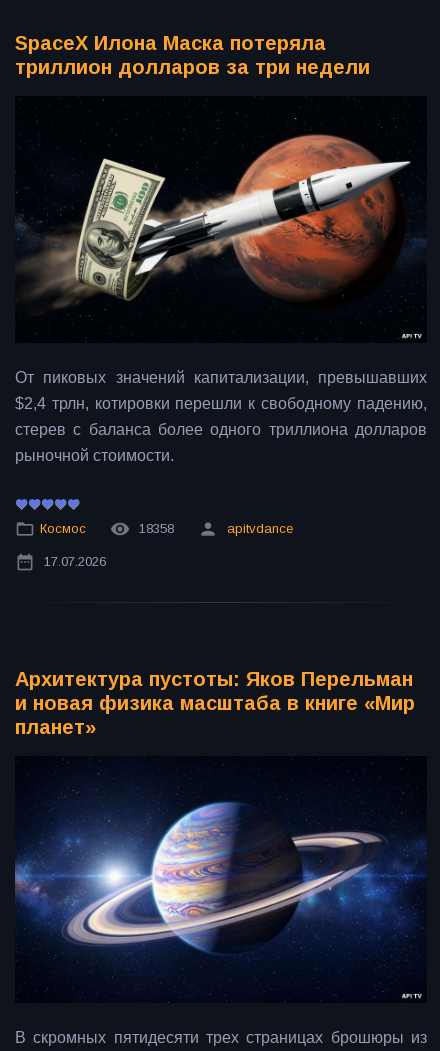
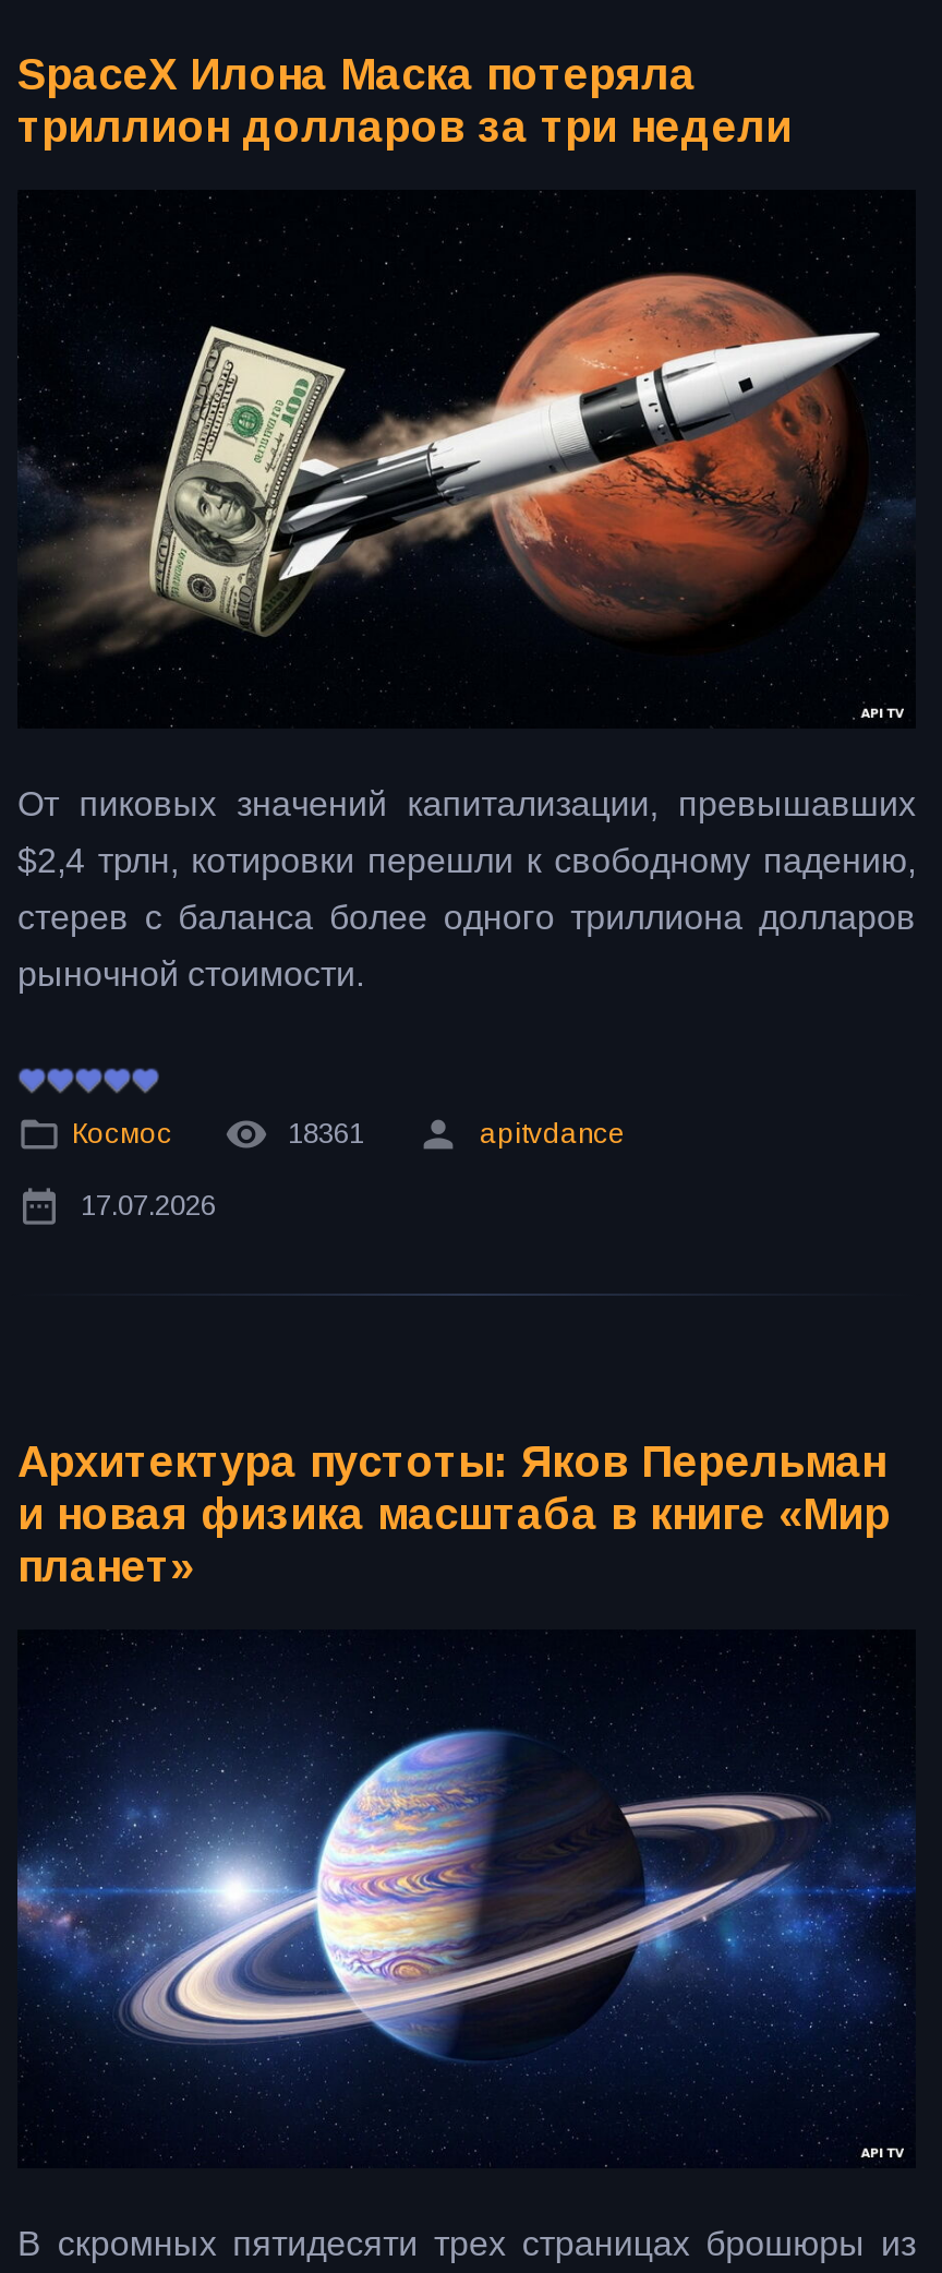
[139,521,174,536] 18358 -> [288,1117,364,1150] 18361

